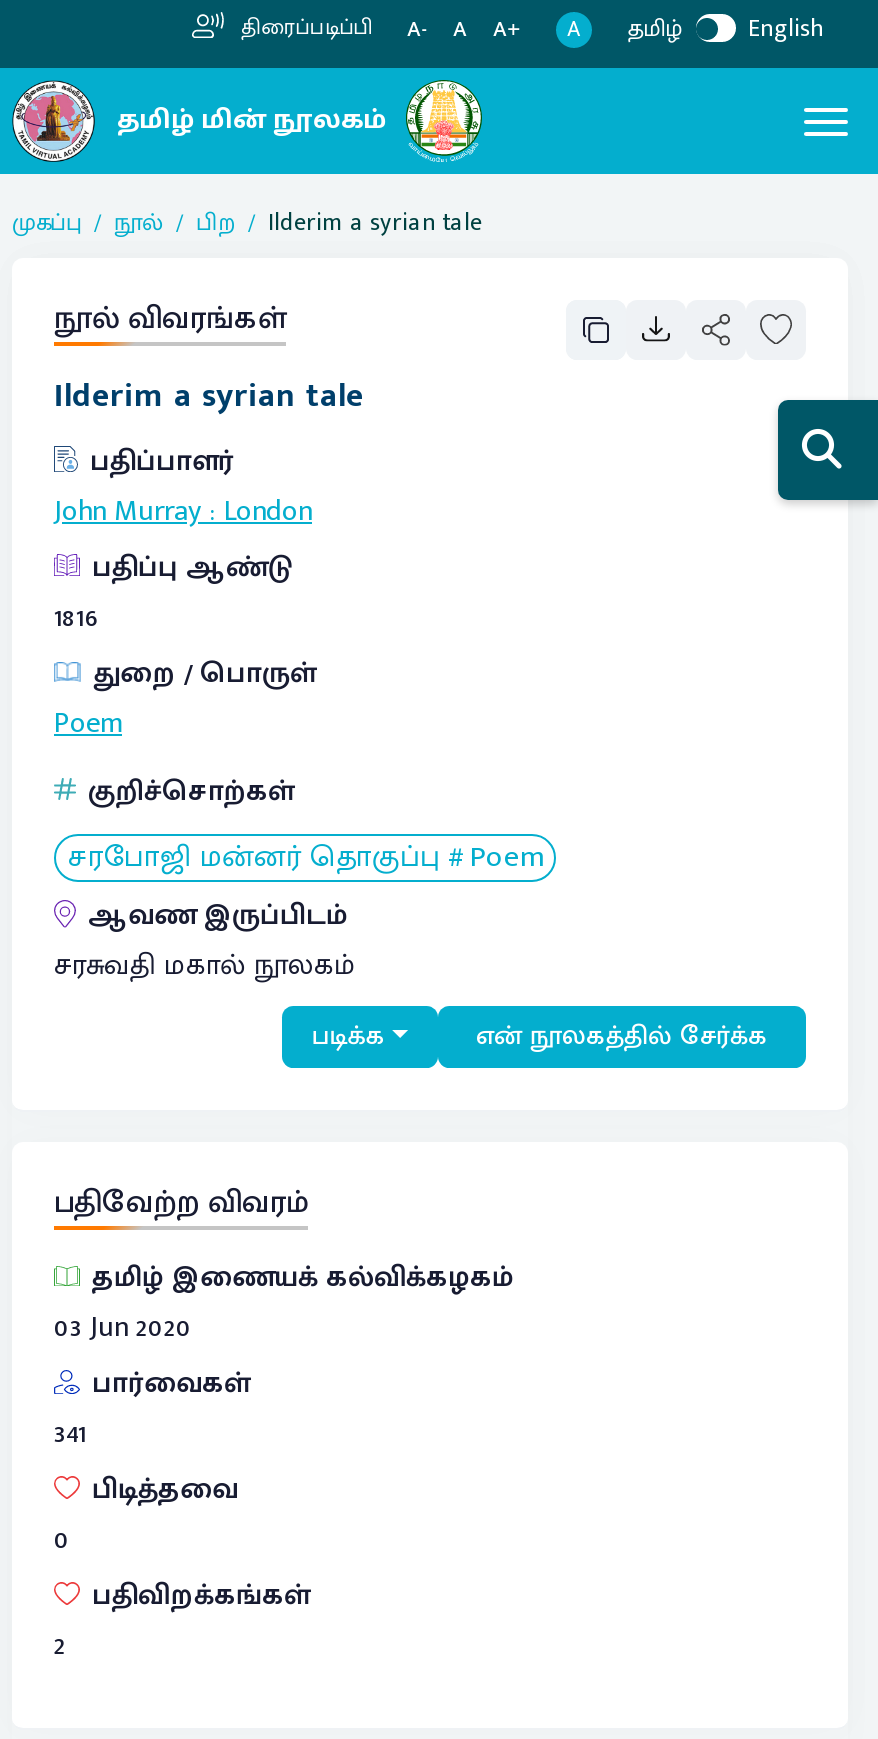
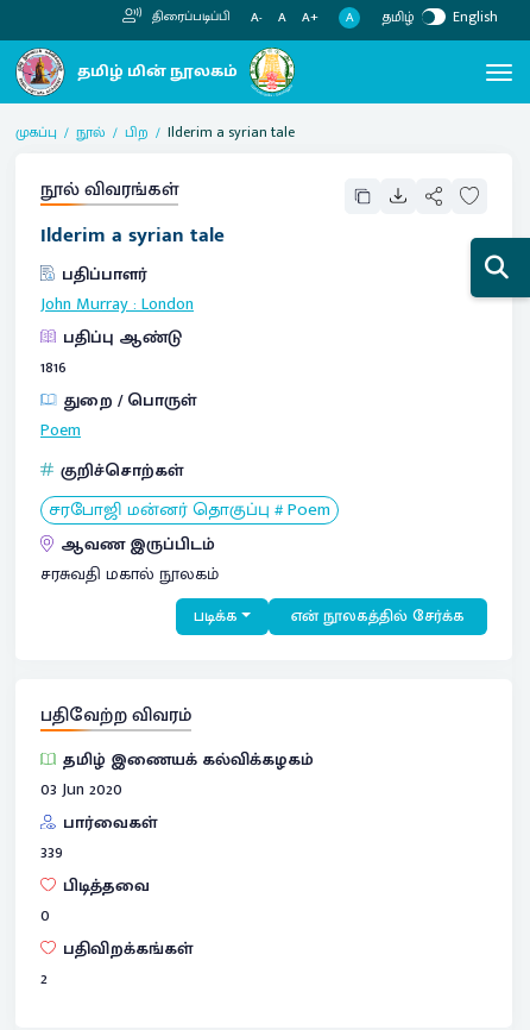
[54,1410,86,1458] 341 -> [40,838,63,867] 339

